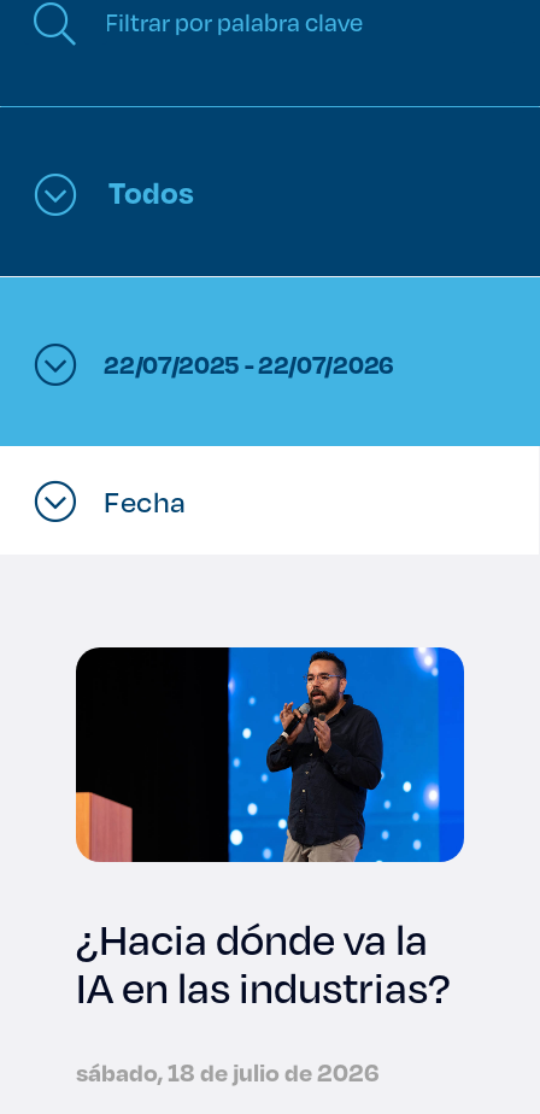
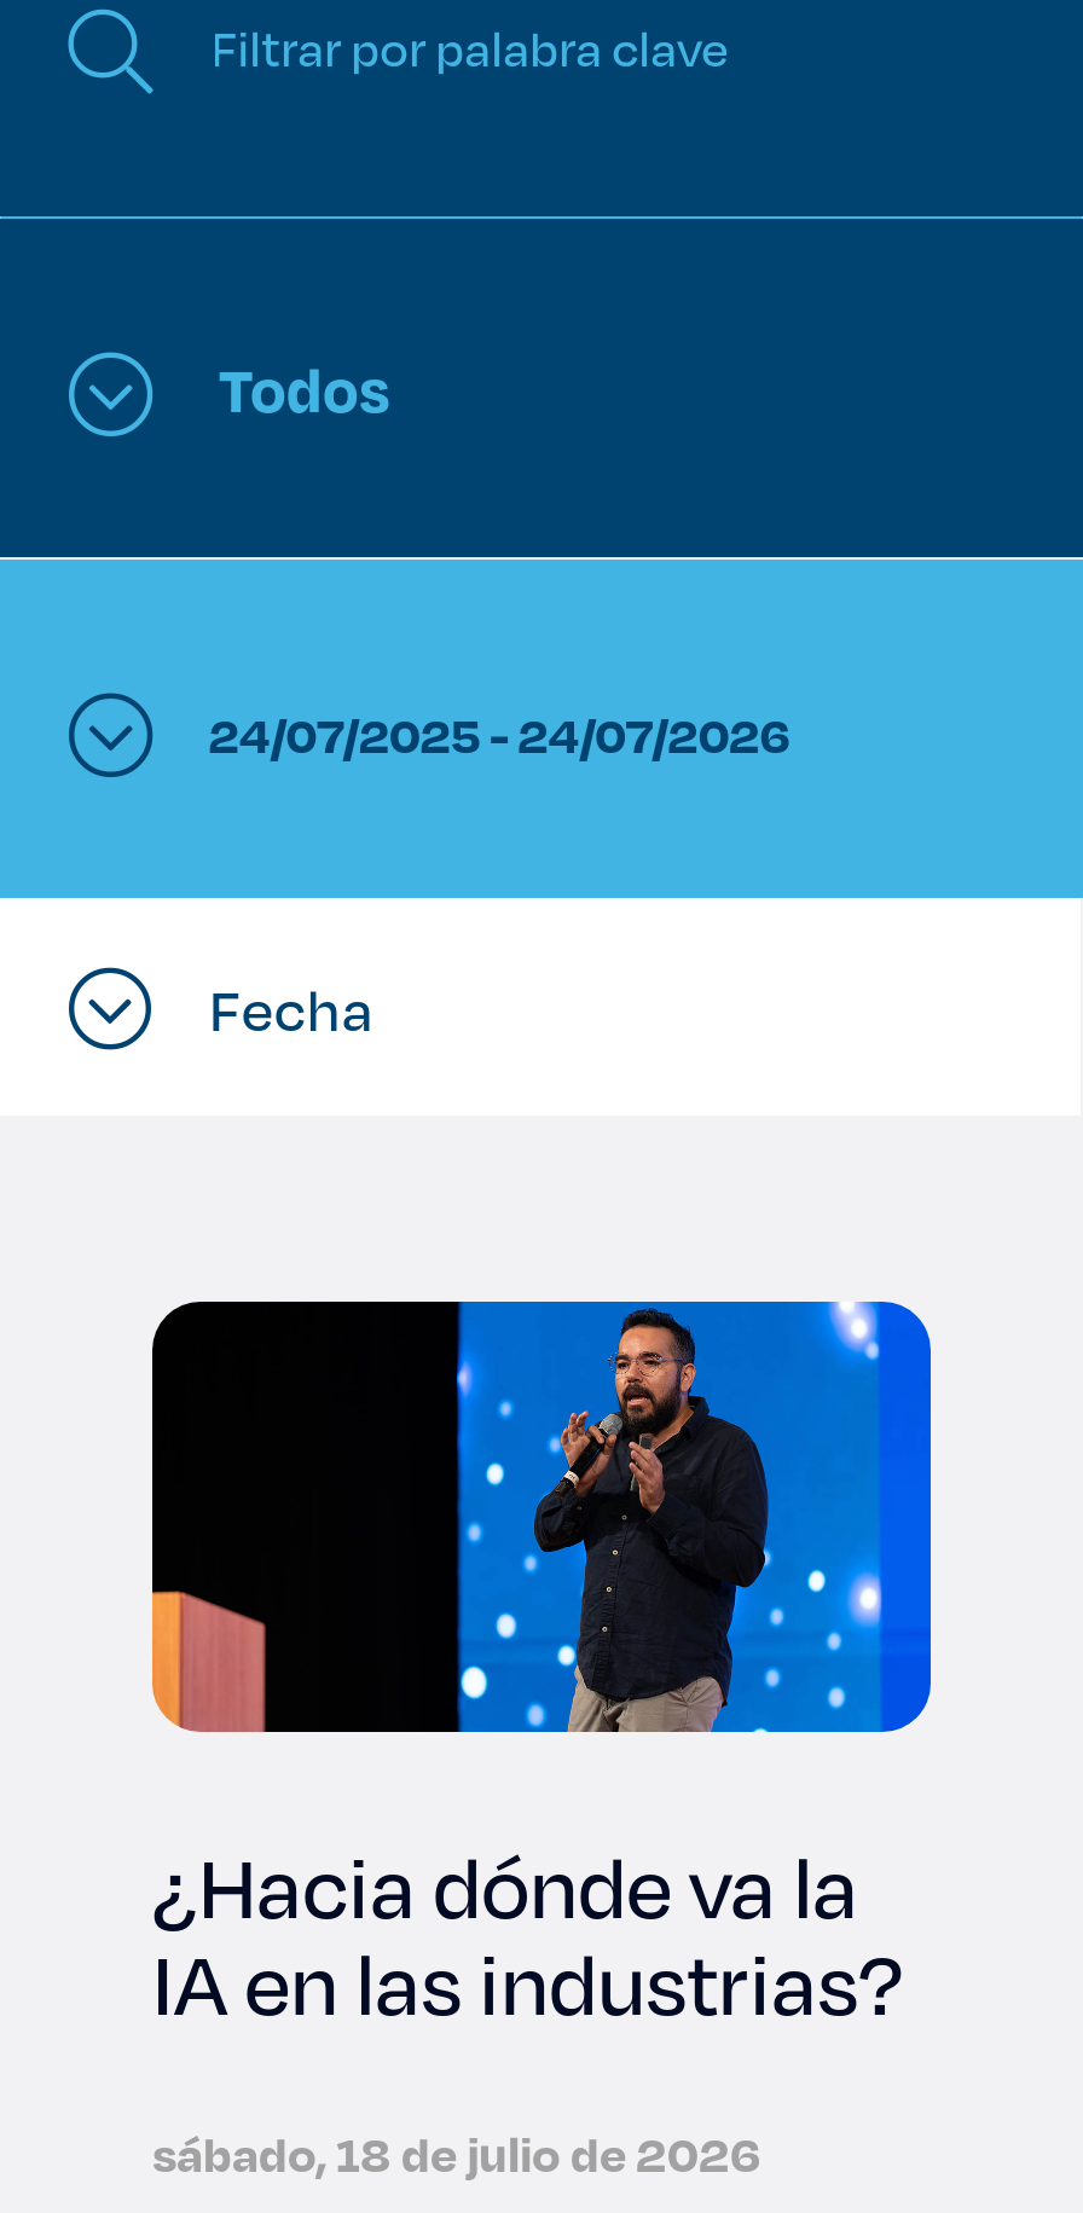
[104,345,394,382] 22/07/2025 - 22/07/2026 -> [208,696,790,769] 24/07/2025 - 24/07/2026

